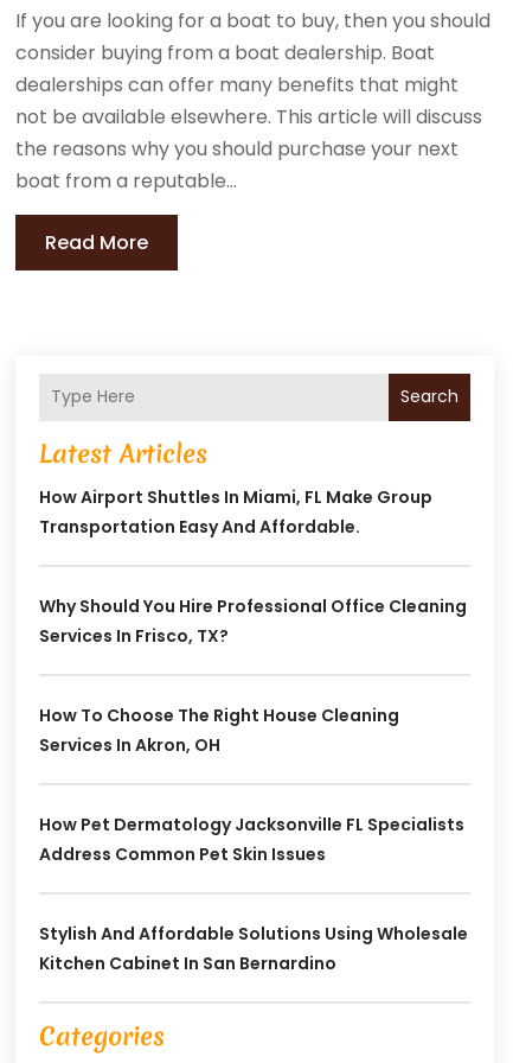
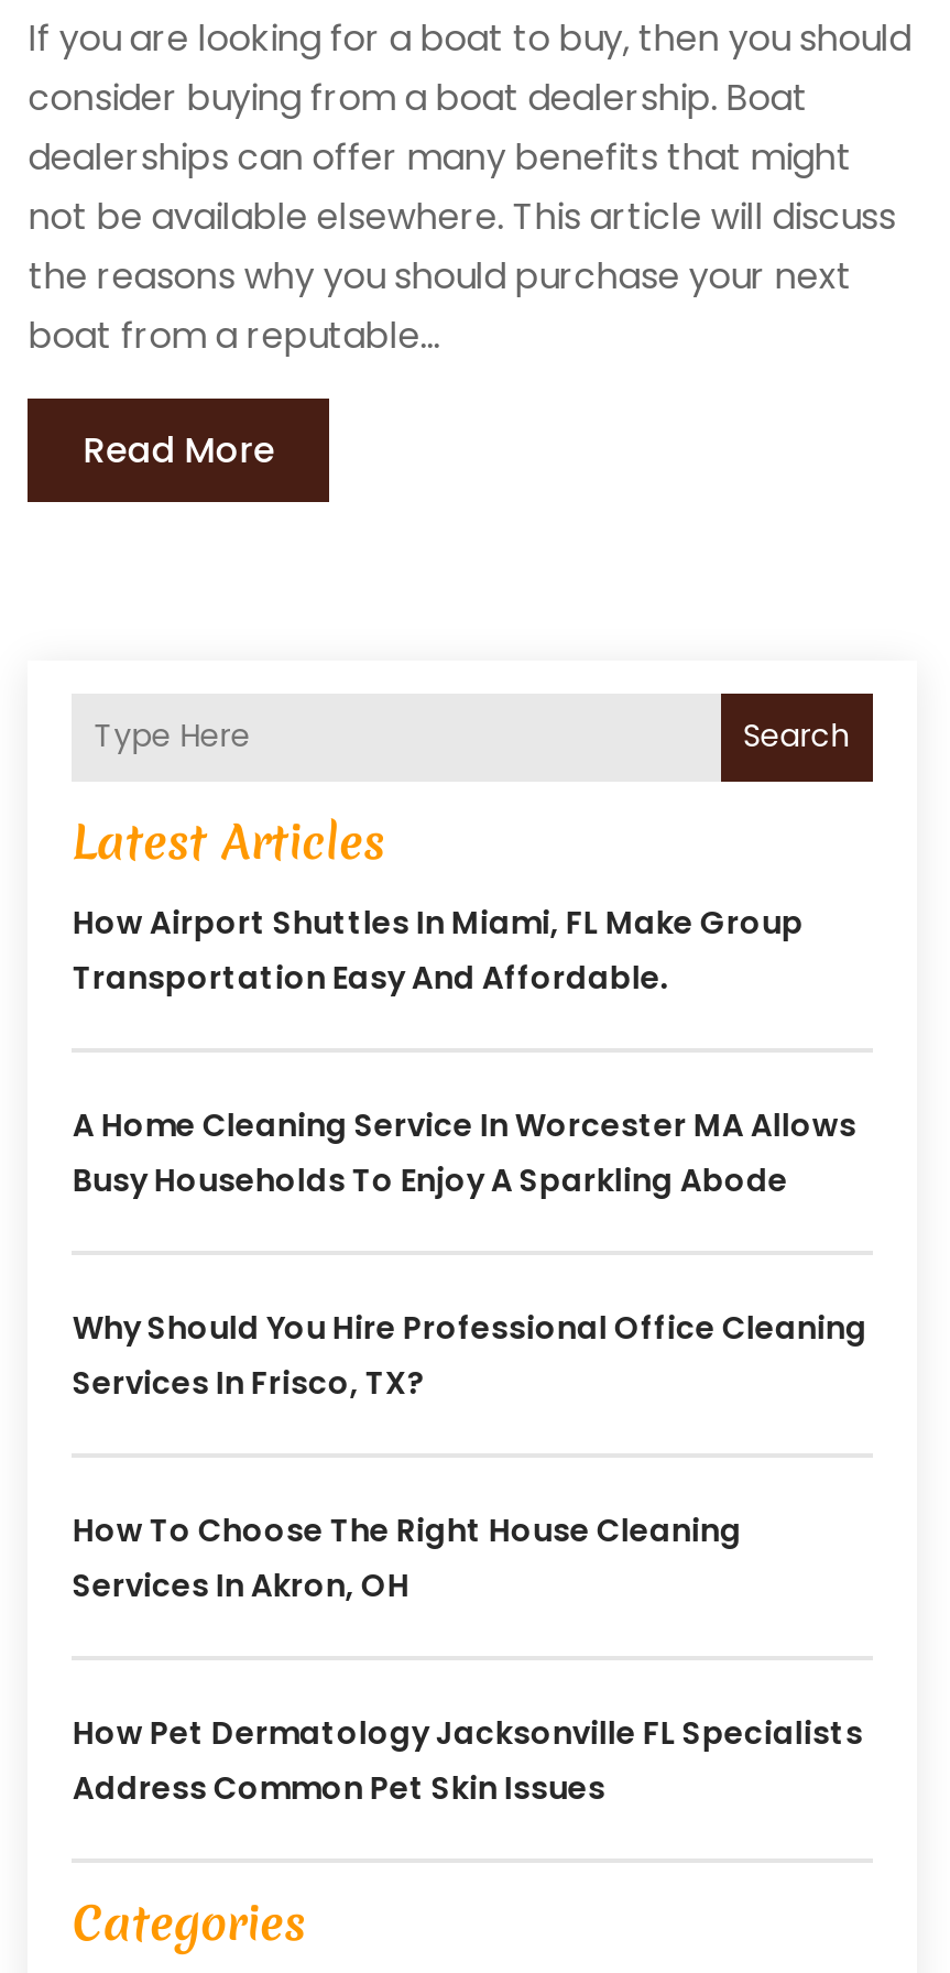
none -> [72,1102,856,1201] A Home Cleaning Service In Worcester MA Allows | Busy Households To Enjoy A Sparkling Abode
moved [40,594,467,866] -> [72,1305,867,1809]: Why Should You Hire Professional Office Cleaning | Services In Frisco, TX? | How To Choose The Right House Cleaning | Services In Akron, OH | How Pet Dermatology Jacksonville FL Specialists | Address Common Pet Skin Issues
[40,921,468,975] Stylish And Affordable Solutions Using Wholesale | Kitchen Cabinet In San Bernardino -> none

